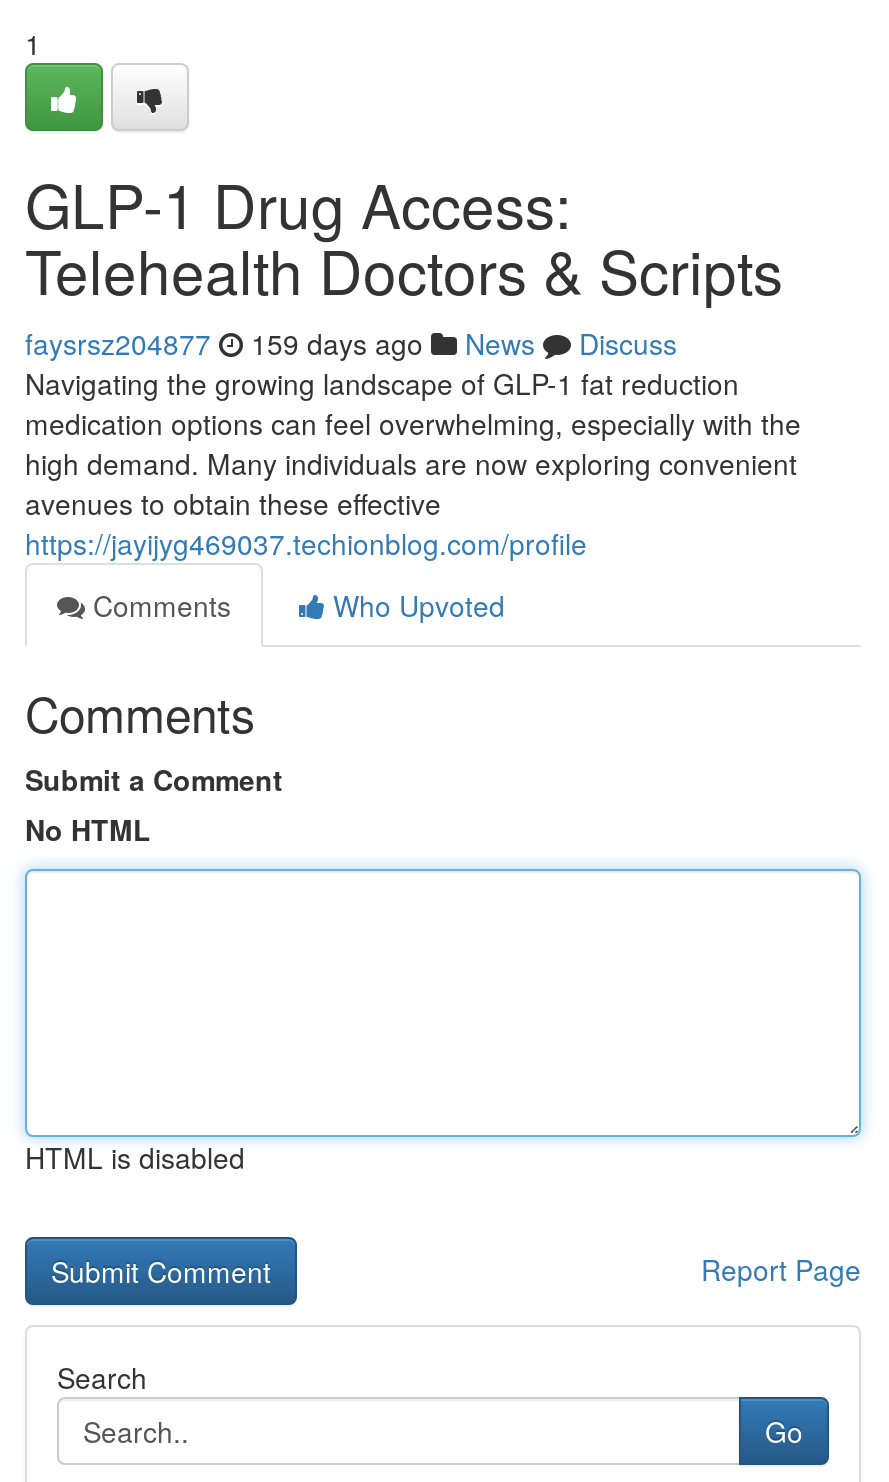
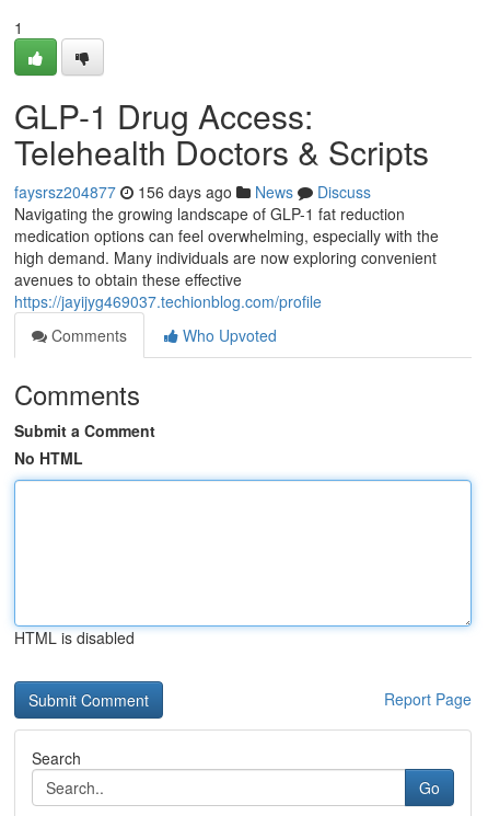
[25,323,677,363] faysrsz204877 159 days ago News Discuss -> [14,181,371,203] faysrsz204877 156 days ago News Discuss

